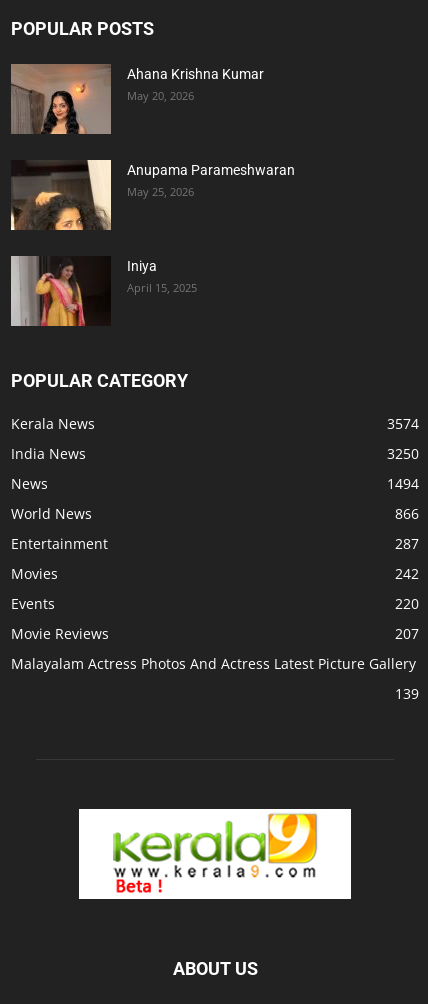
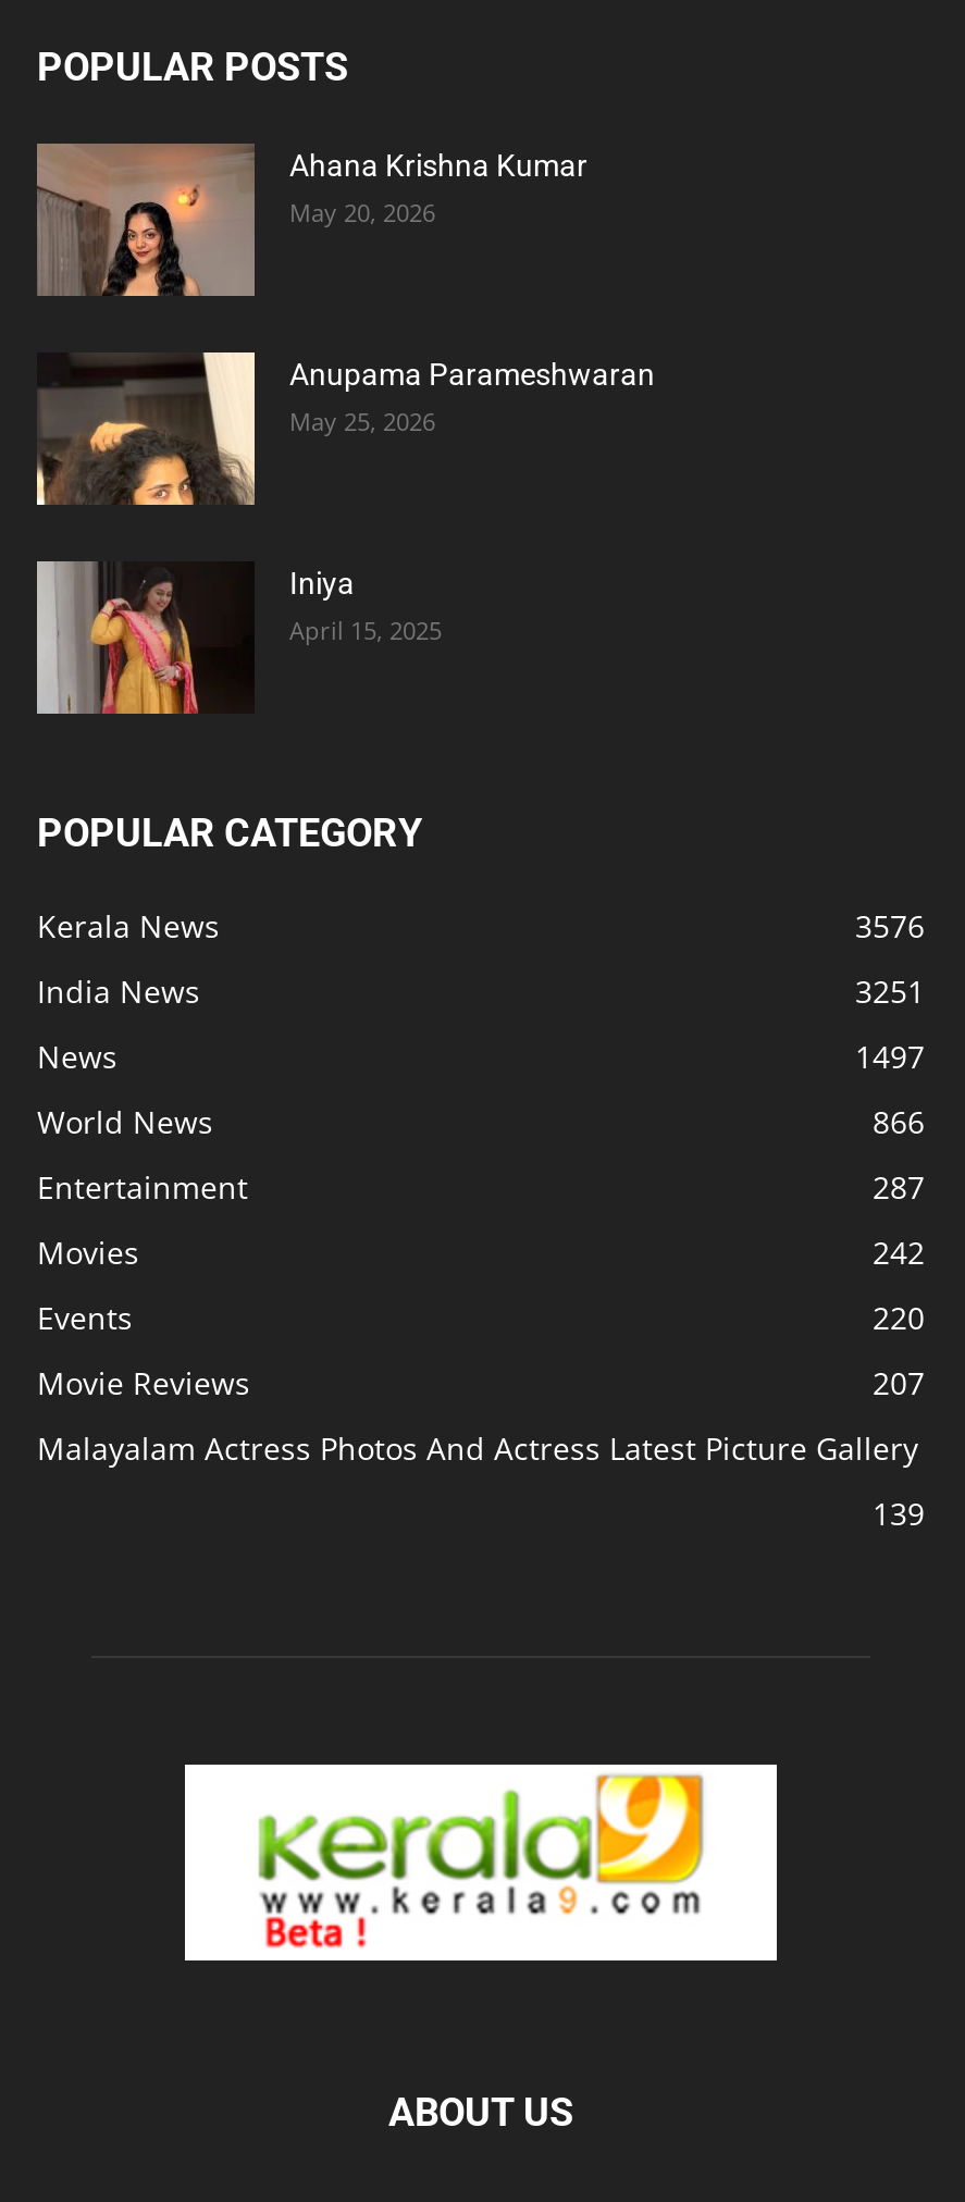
[387,414,419,433] 3574 -> [855,905,925,946] 3576
[387,444,419,463] 3250 -> [855,970,925,1011] 3251
[387,474,419,493] 1494 -> [855,1035,925,1077] 1497

